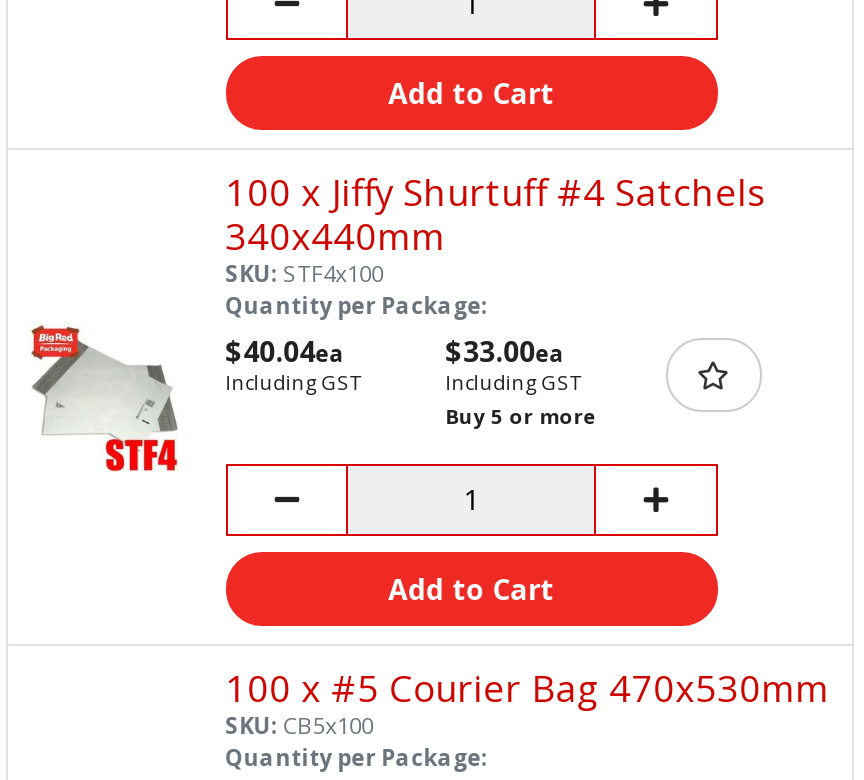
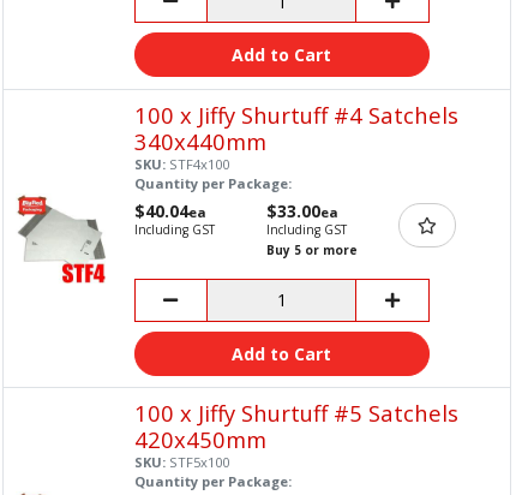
[225,662,829,740] 100 x #5 Courier Bag 470x530mm | SKU: CB5x100 -> [134,397,458,471] 100 x Jiffy Shurtuff #5 Satchels | 420x450mm | SKU: STF5x100

